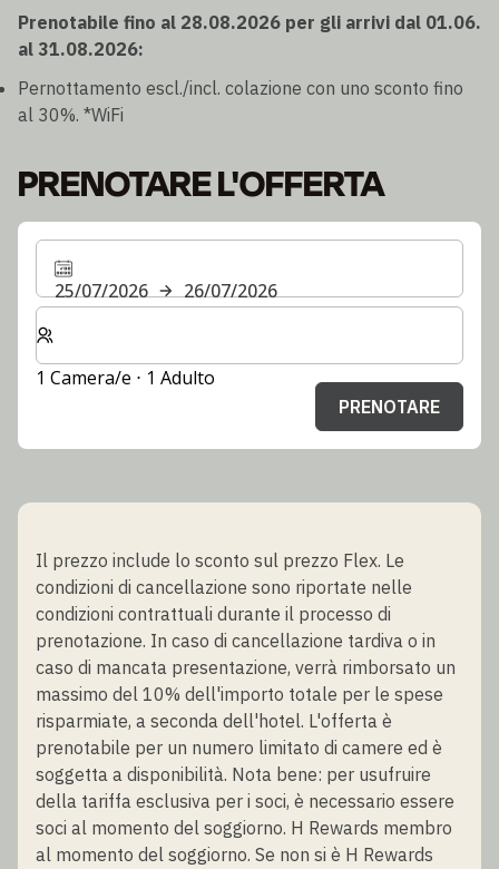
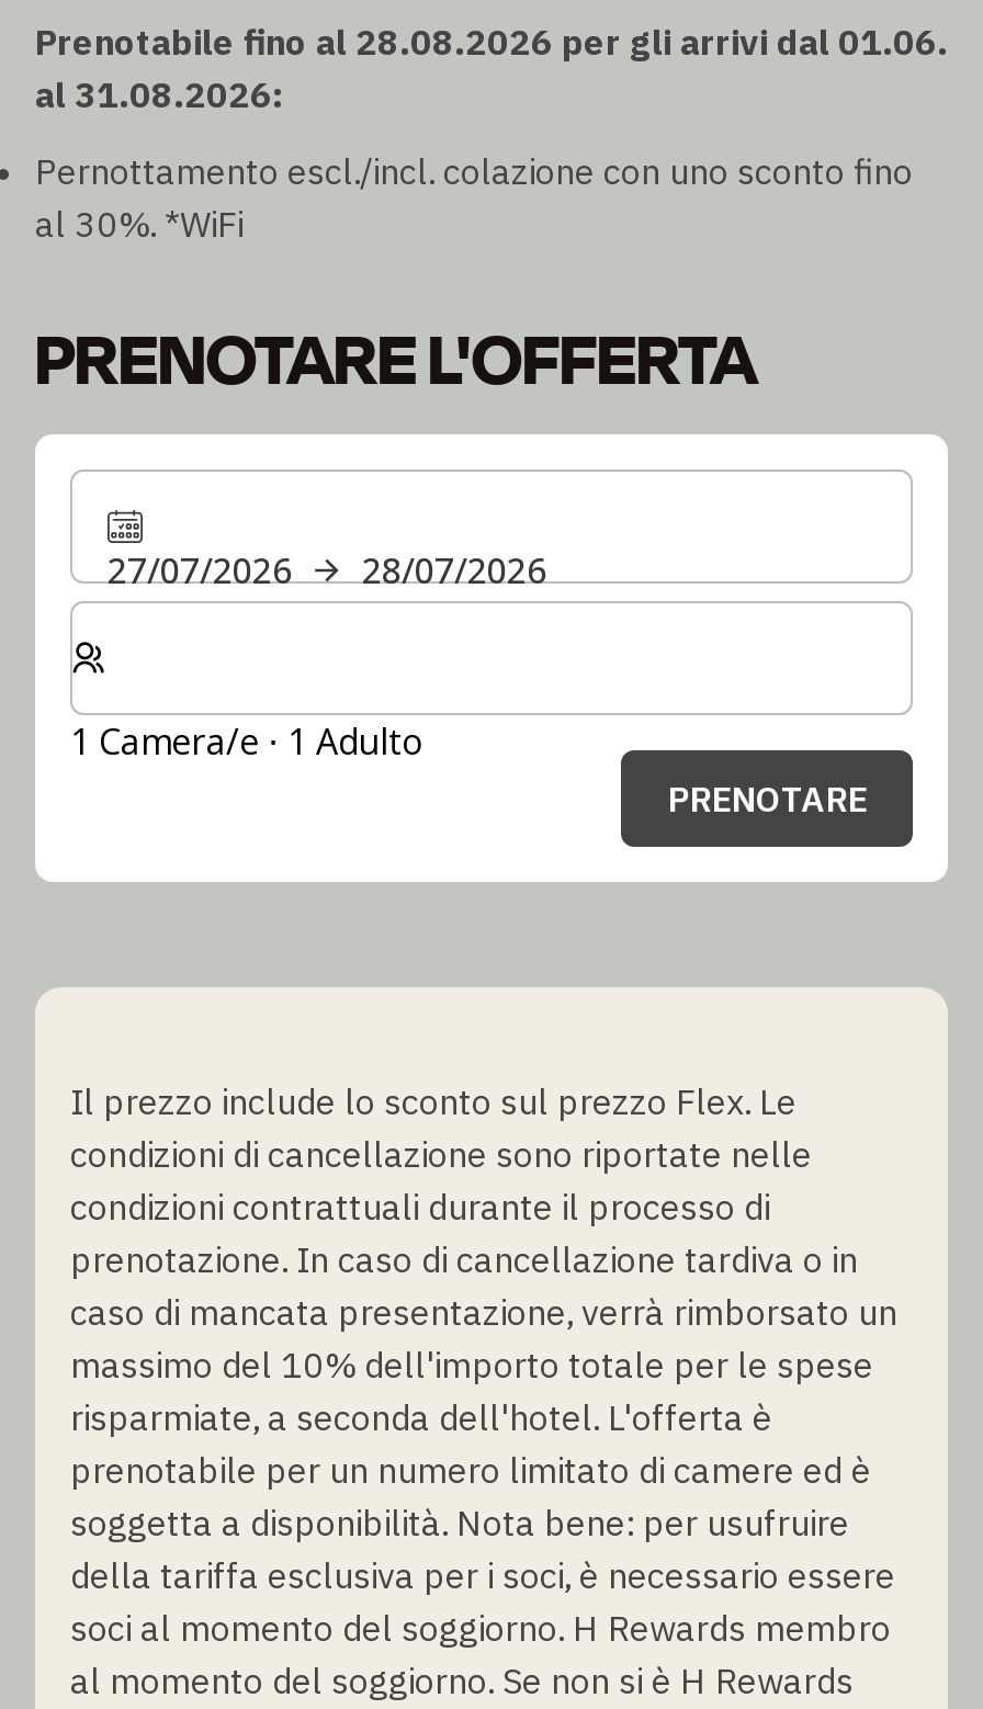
[55,279,148,303] 25/07/2026 -> [108,546,292,595] 27/07/2026
[184,279,277,303] 26/07/2026 -> [362,546,546,595] 28/07/2026

